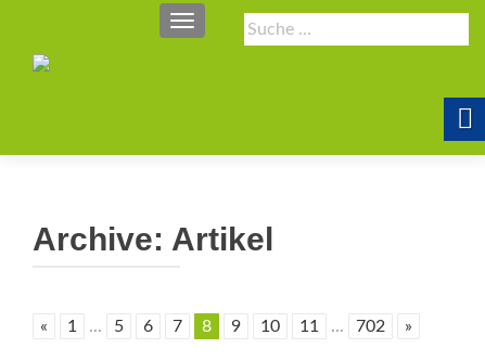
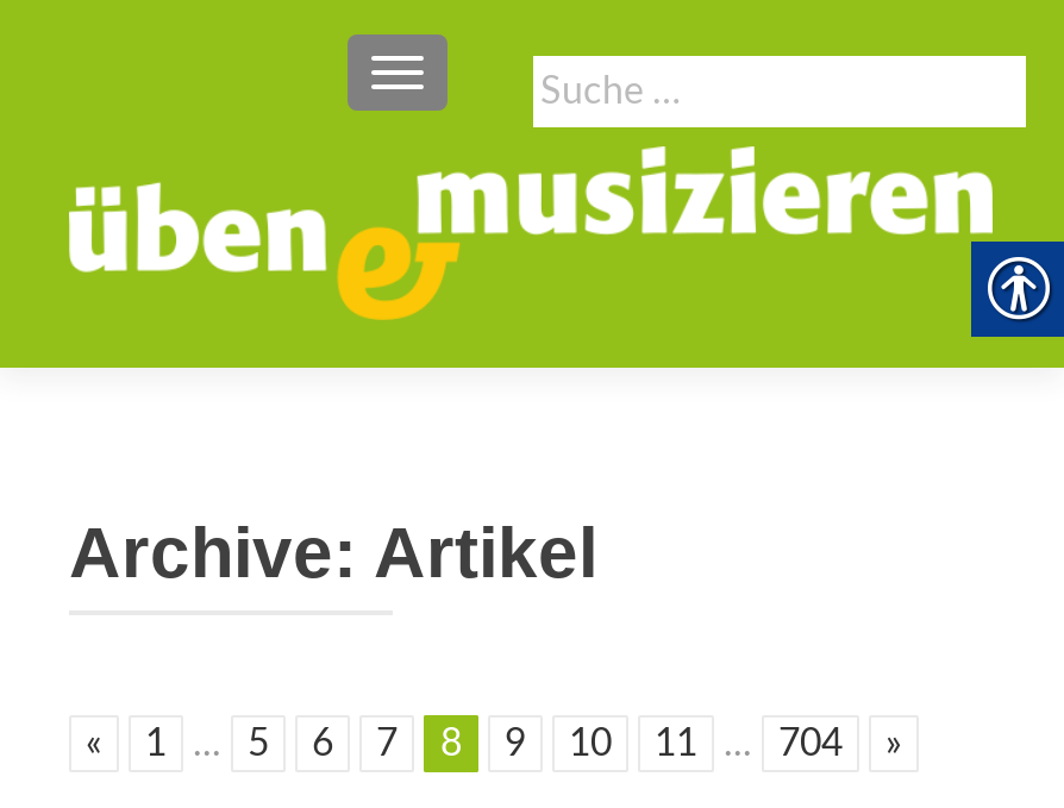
none -> [67,144,1052,322] [image]
[356,318,385,335] 702 -> [778,725,843,763] 704

